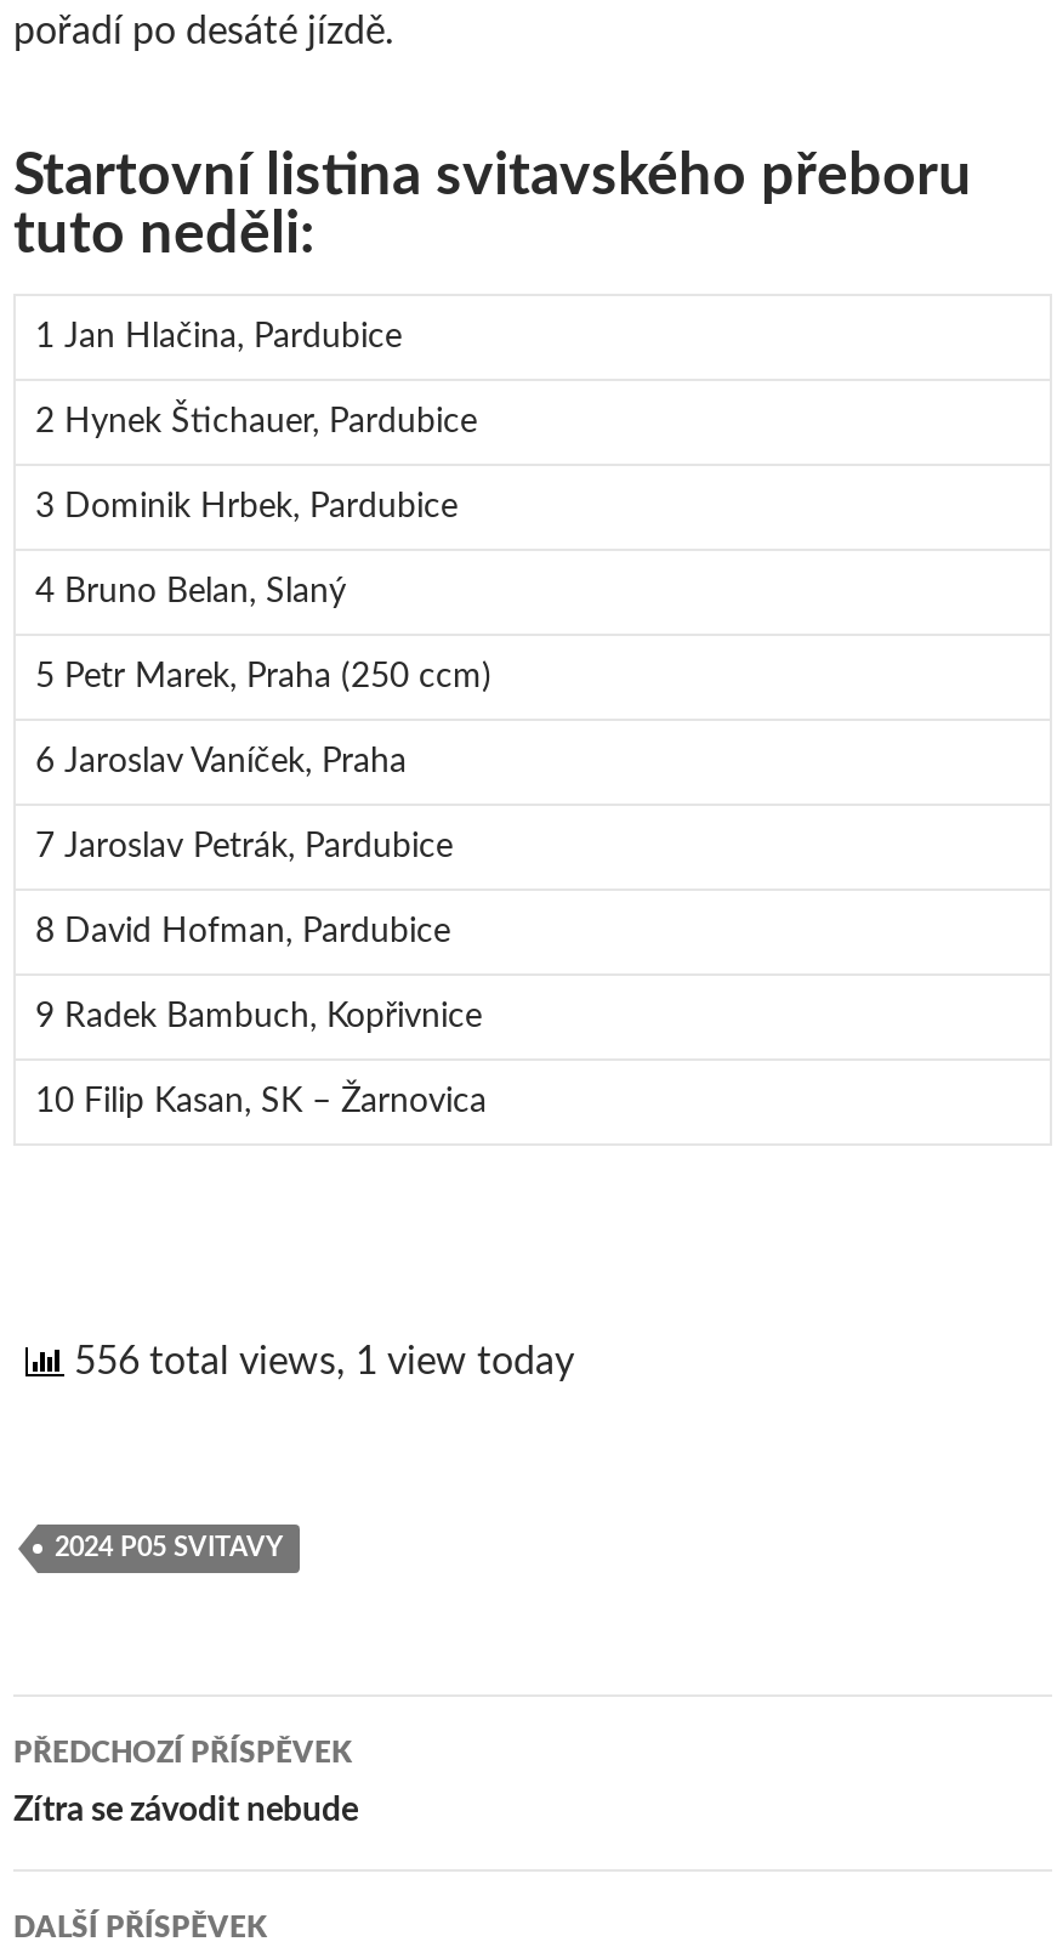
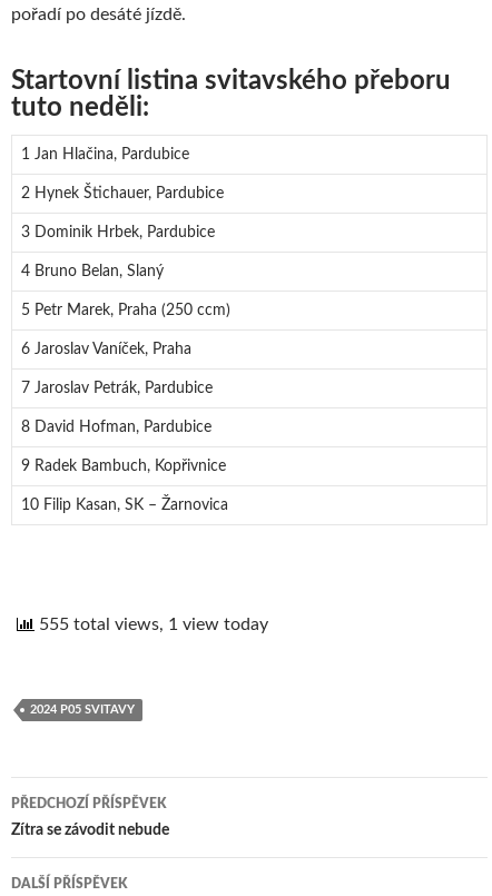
[64,1341,574,1380] 556 total views, 1 view today -> [35,615,268,633] 555 total views, 1 view today

